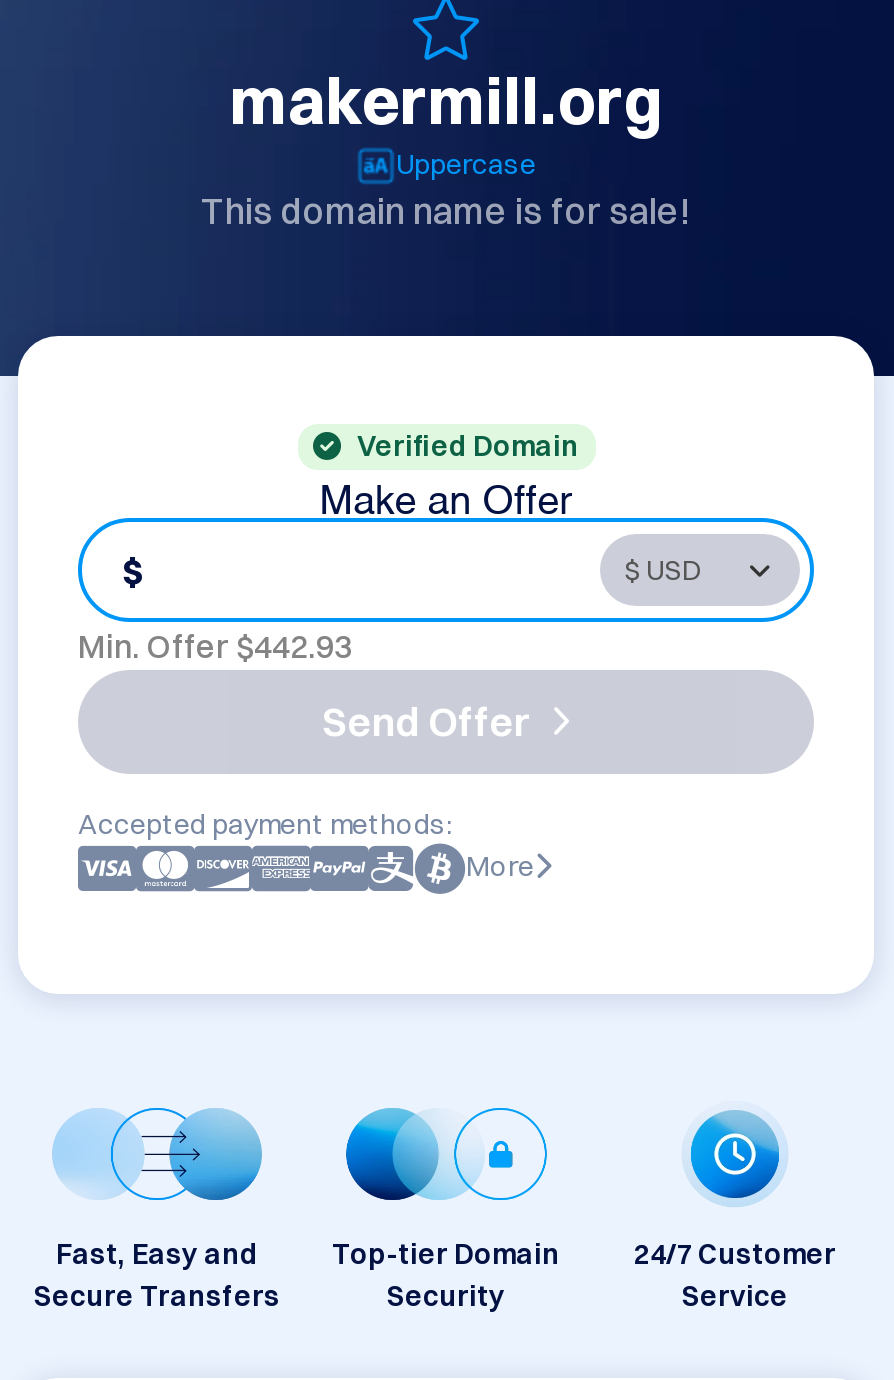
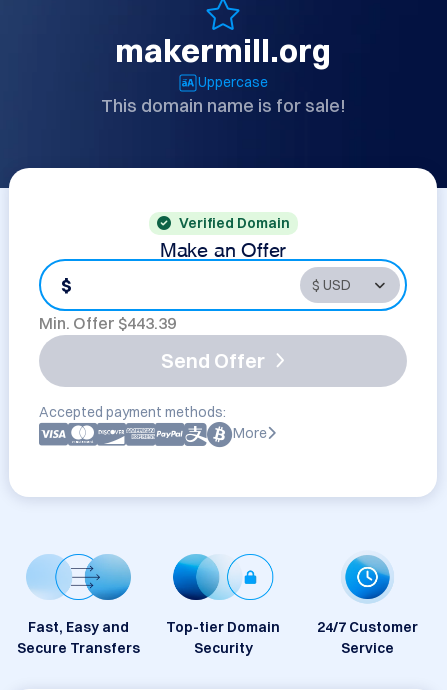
[78,626,352,666] Min. Offer $442.93 -> [39,313,176,333] Min. Offer $443.39

